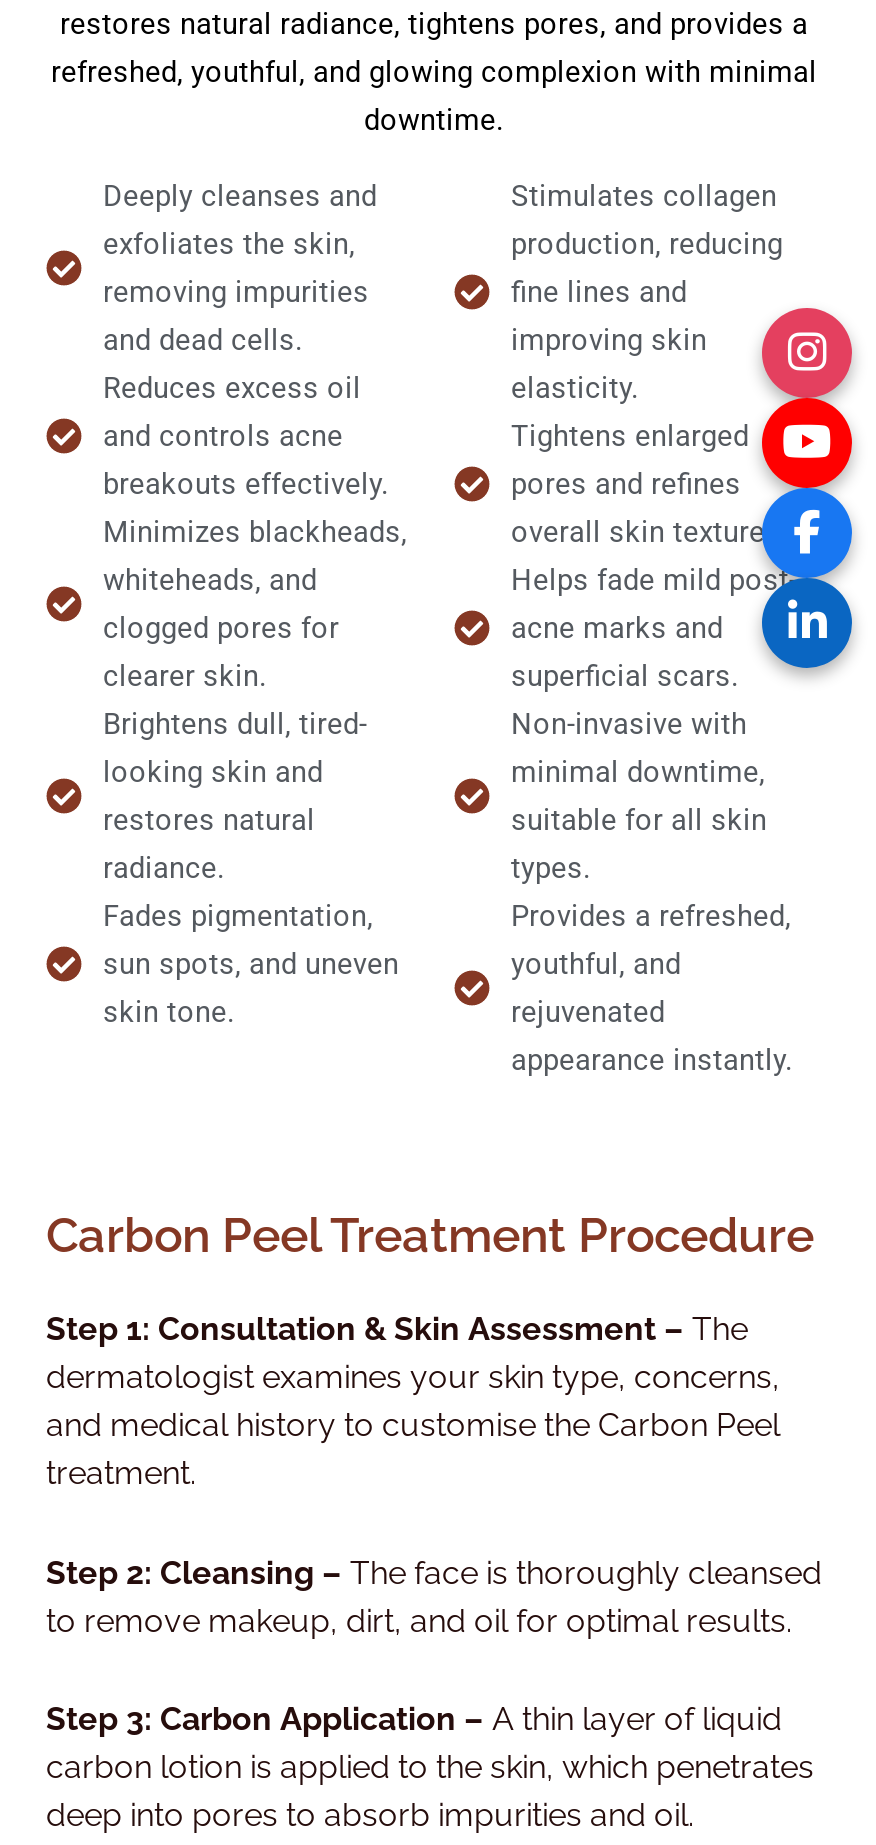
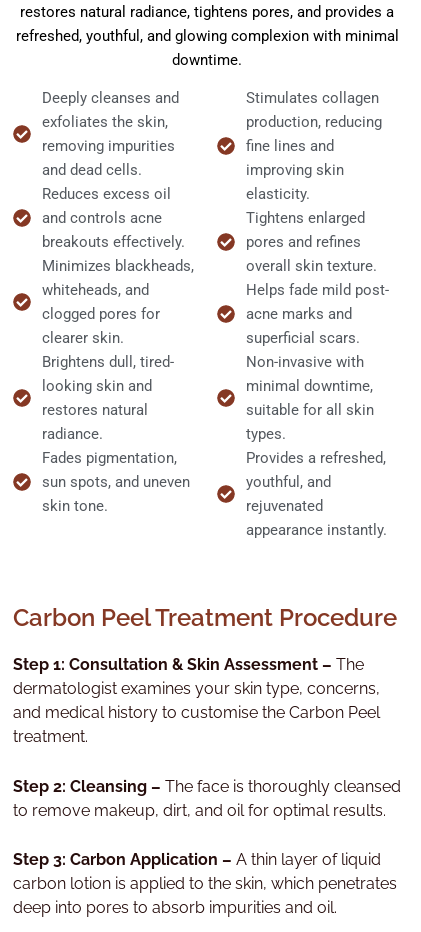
[758,306,856,680] [image] -> none

